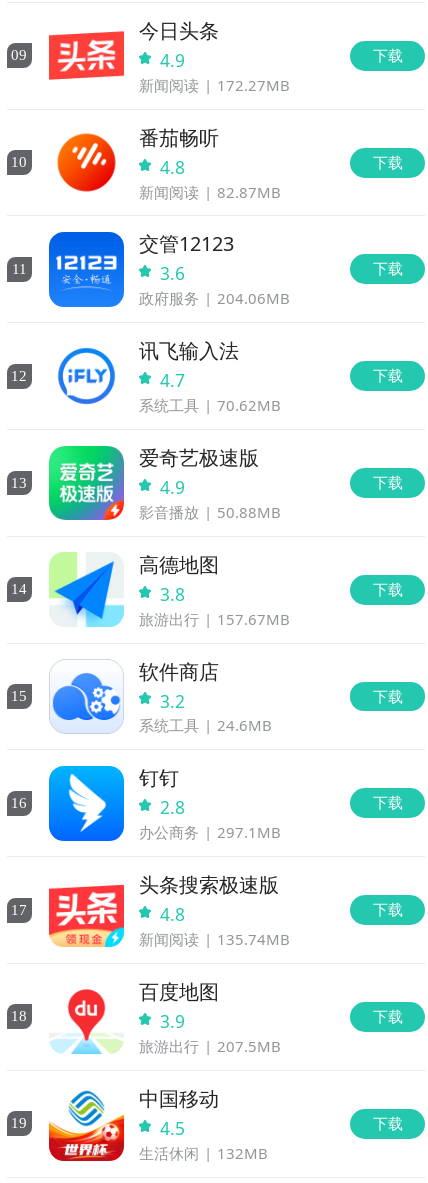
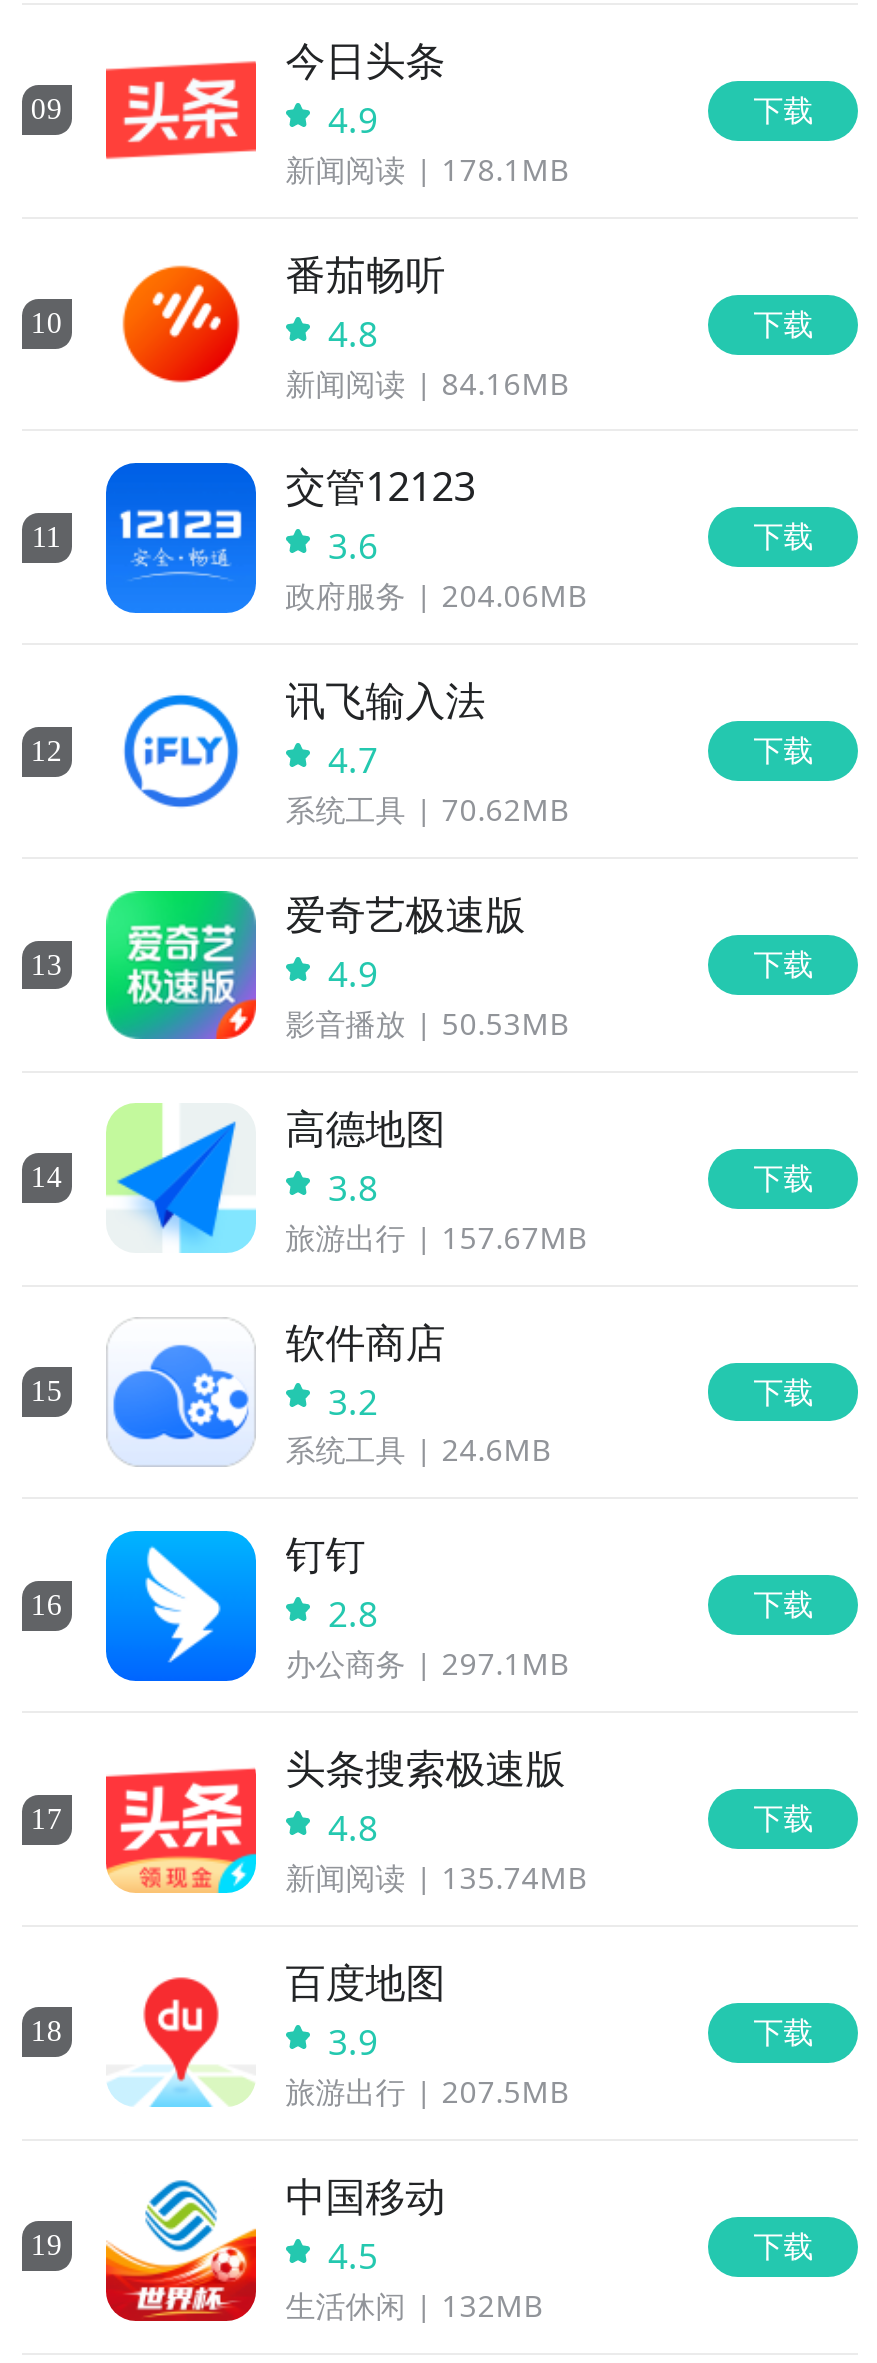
[139,75,290,95] 新闻阅读 172.27MB -> [286,149,569,189] 新闻阅读 178.1MB
[139,182,281,202] 新闻阅读 82.87MB -> [286,362,569,402] 新闻阅读 84.16MB
[139,502,281,522] 影音播放 50.88MB -> [286,1003,569,1043] 影音播放 50.53MB

